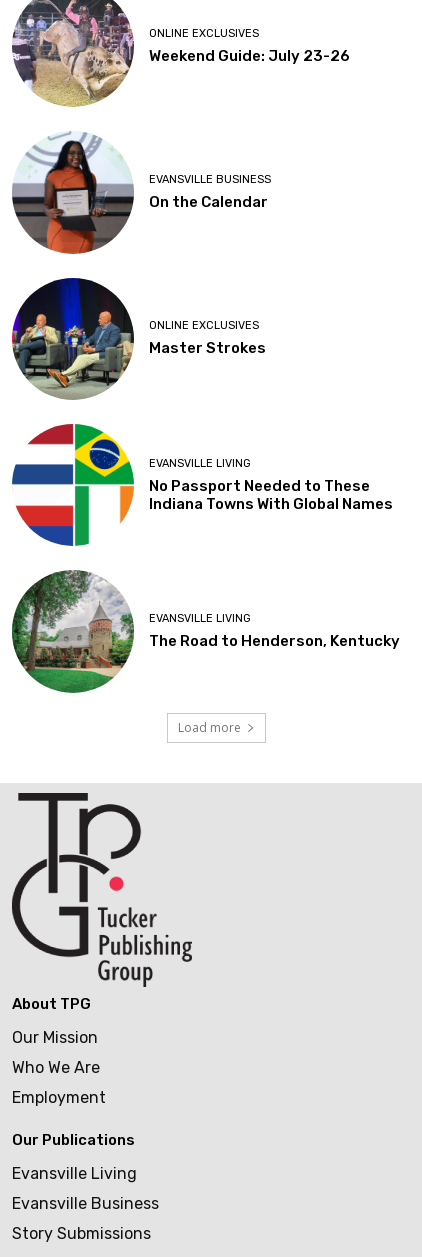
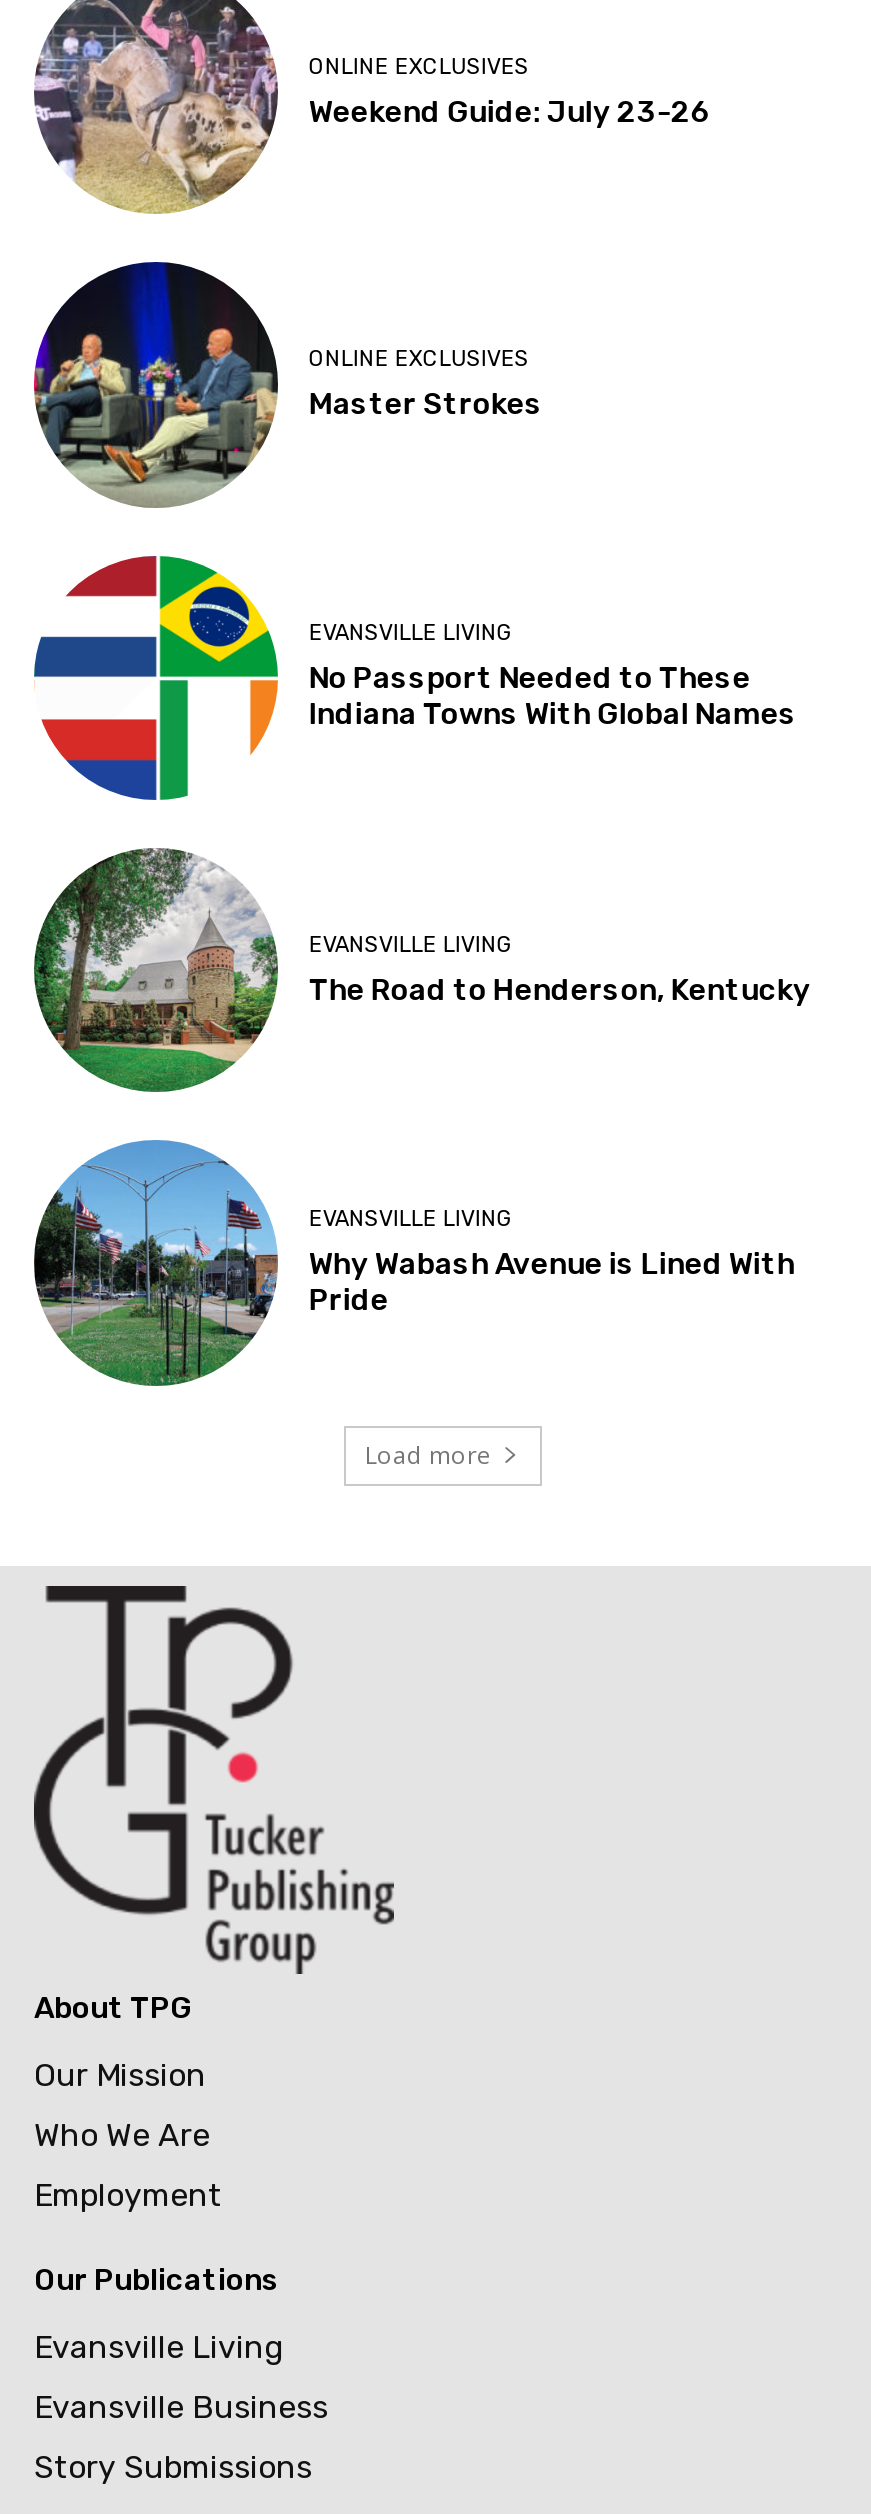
[12,131,271,254] [image] | EVANSVILLE BUSINESS | On the Calendar -> none
moved [10,275,400,650] -> [30,258,811,1007]: [image] | ONLINE EXCLUSIVES | Master Strokes | EVANSVILLE LIVING | No Passport Needed to These | Indiana Towns With Global Names | EVANSVILLE LIVING | The Road to Henderson, Kentucky
none -> [34,1140,795,1376] [image] | EVANSVILLE LIVING | Why Wabash Avenue is Lined With | Pride

